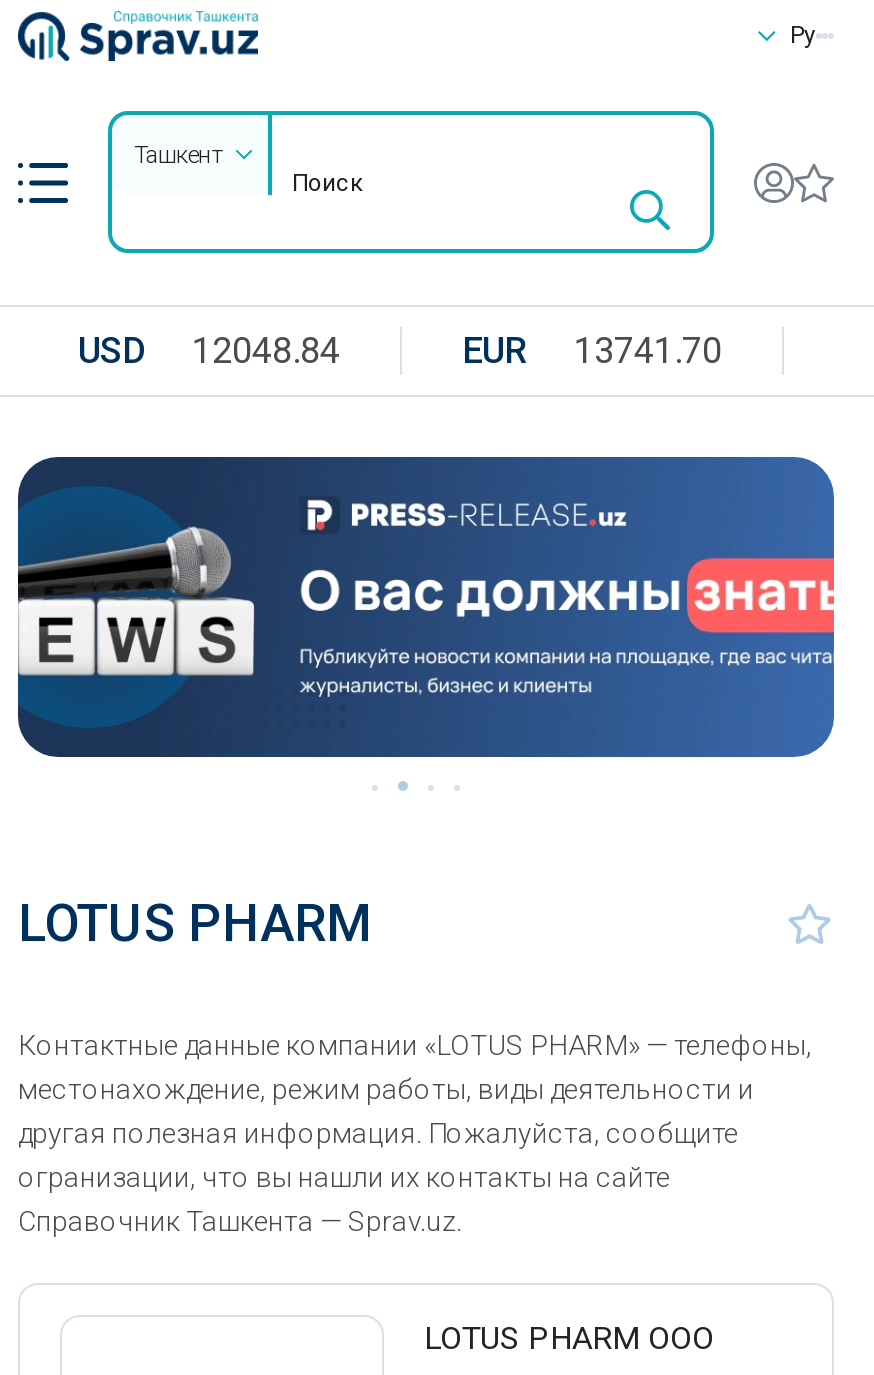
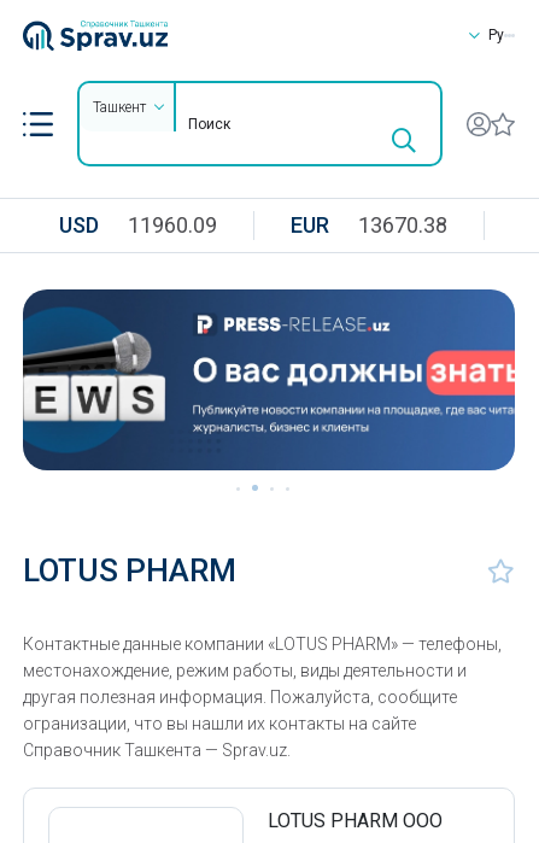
[78,329,340,371] USD 12048.84 -> [59,212,217,238] USD 11960.09
[462,329,722,371] EUR 13741.70 -> [291,212,447,238] EUR 13670.38

